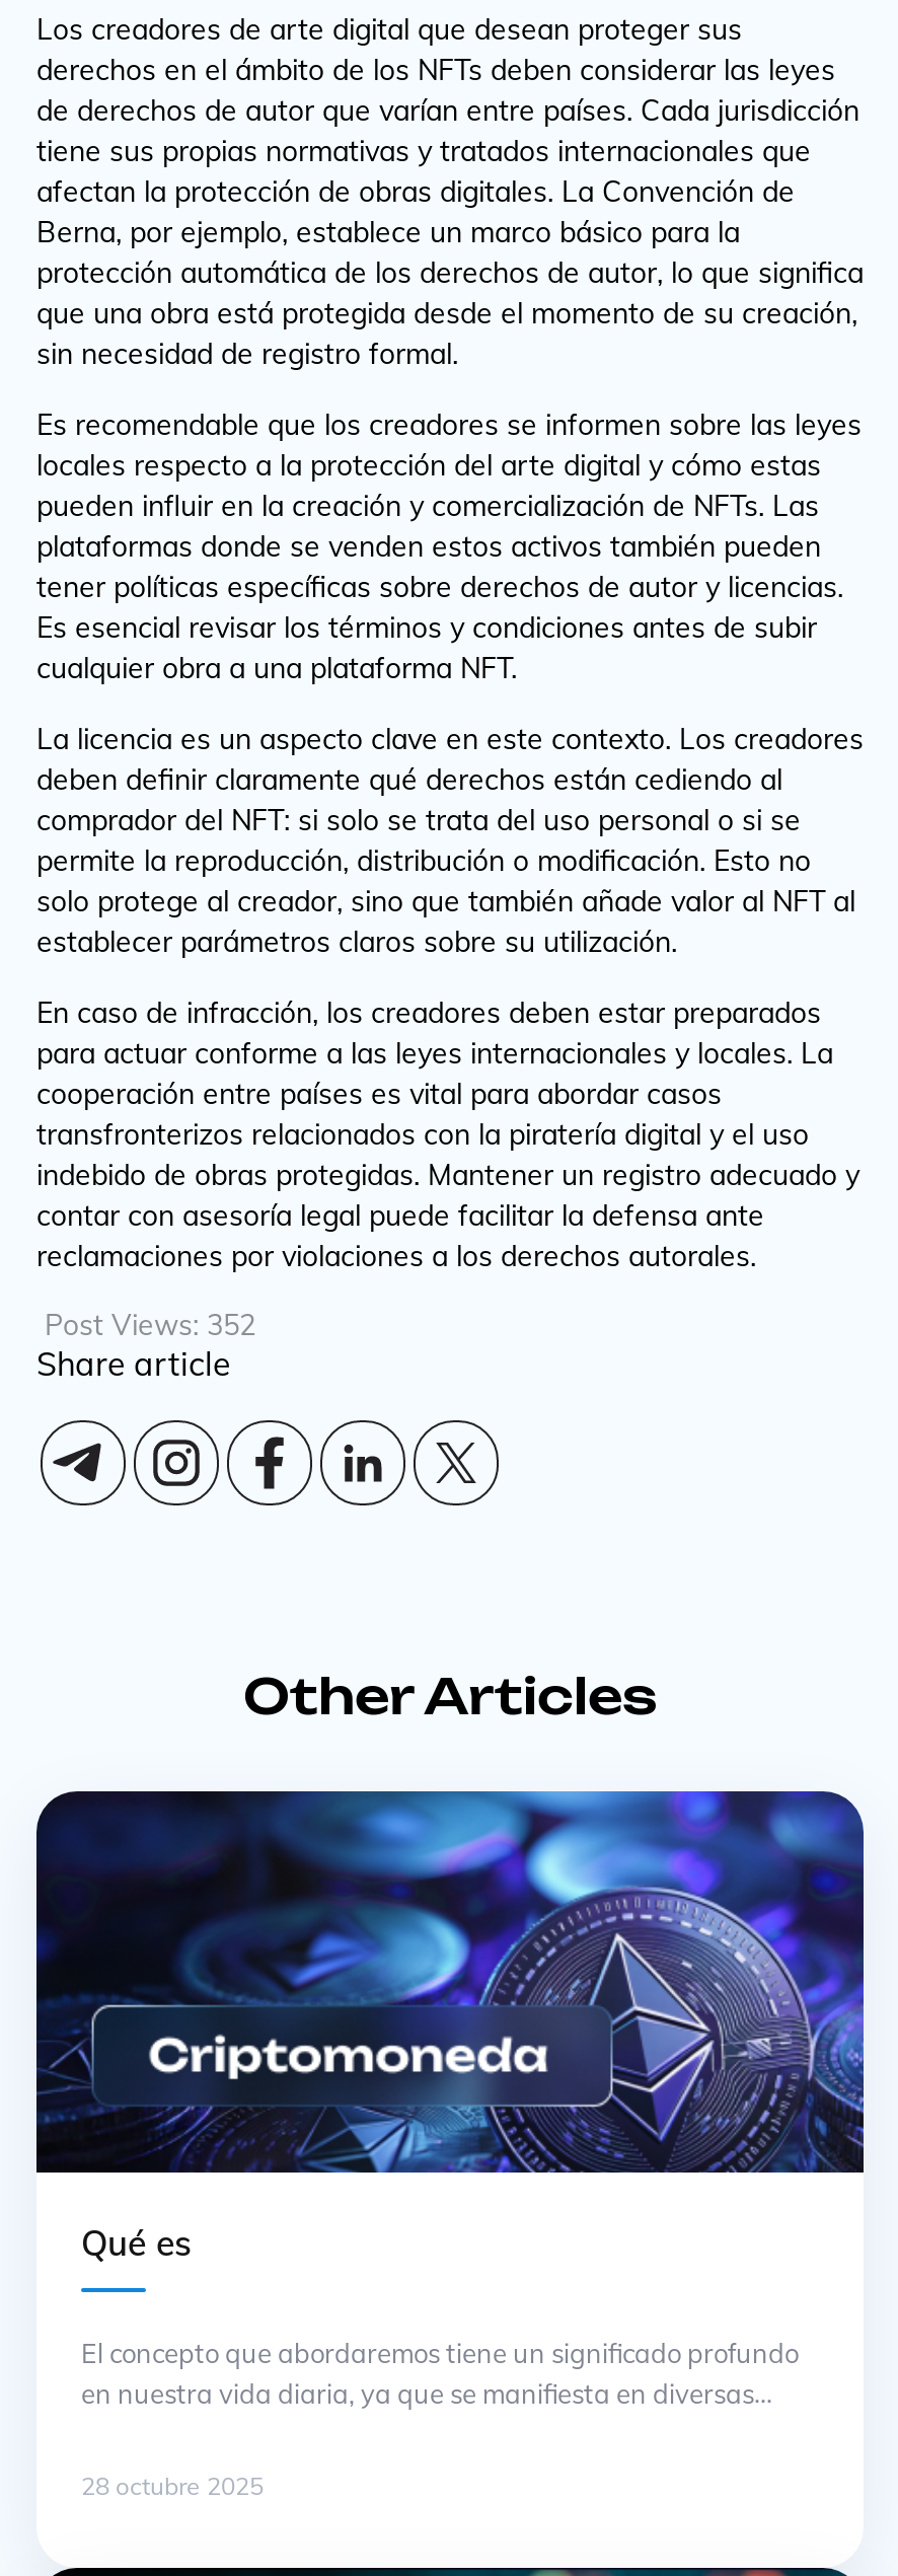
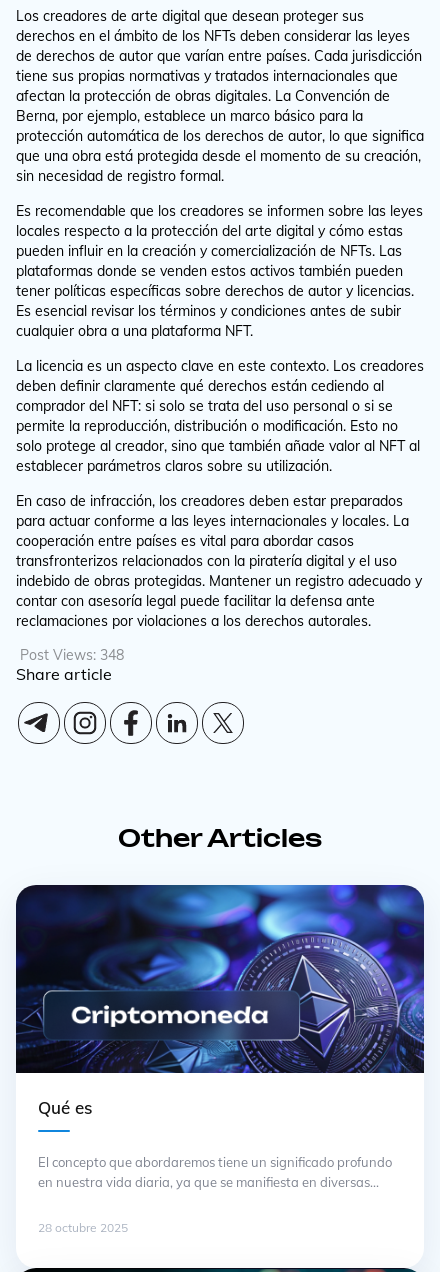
[45,1307,255,1344] Post Views: 352 -> [20,646,124,664] Post Views: 348

